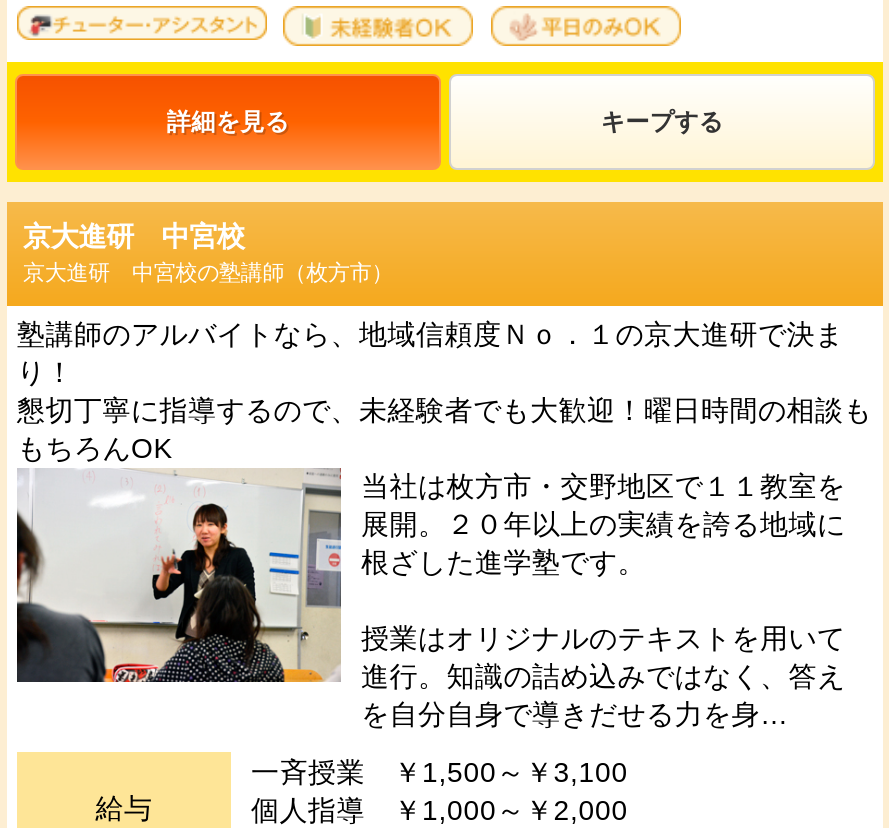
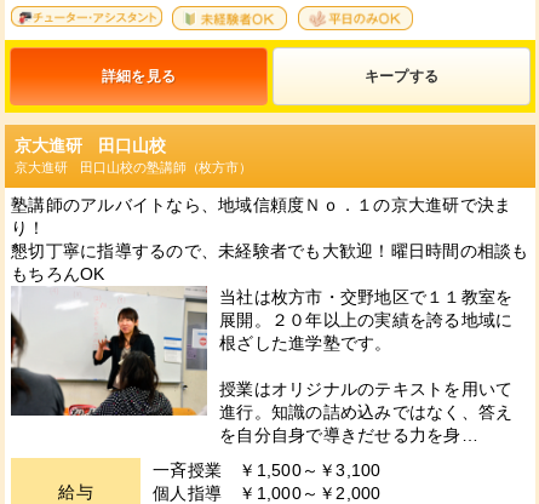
[23,220,393,284] 京大進研 中宮校 | 京大進研 中宮校の塾講師（枚方市） -> [15,136,252,174] 京大進研 田口山校 | 京大進研 田口山校の塾講師（枚方市）

